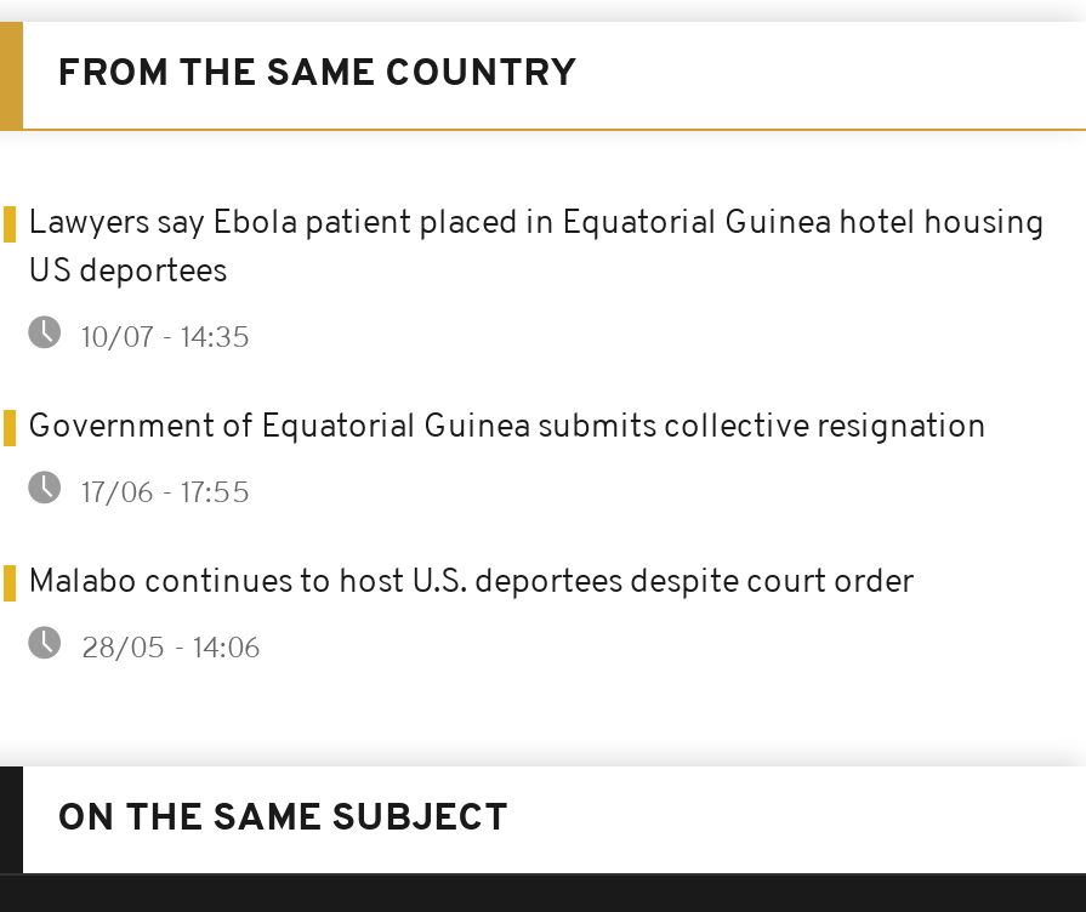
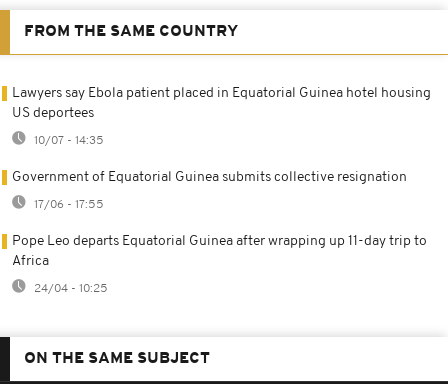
[28,566,914,603] Malabo continues to host U.S. deportees despite court order -> [12,234,427,269] Pope Leo departs Equatorial Guinea after wrapping up 11-day trip to | Africa
[74,636,261,666] 28/05 - 14:06 -> [31,283,108,295] 24/04 - 10:25

